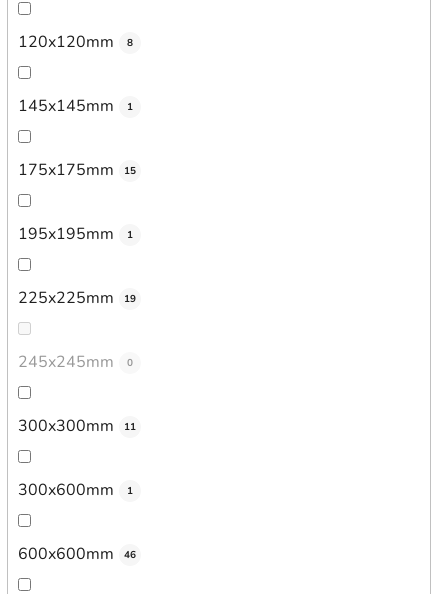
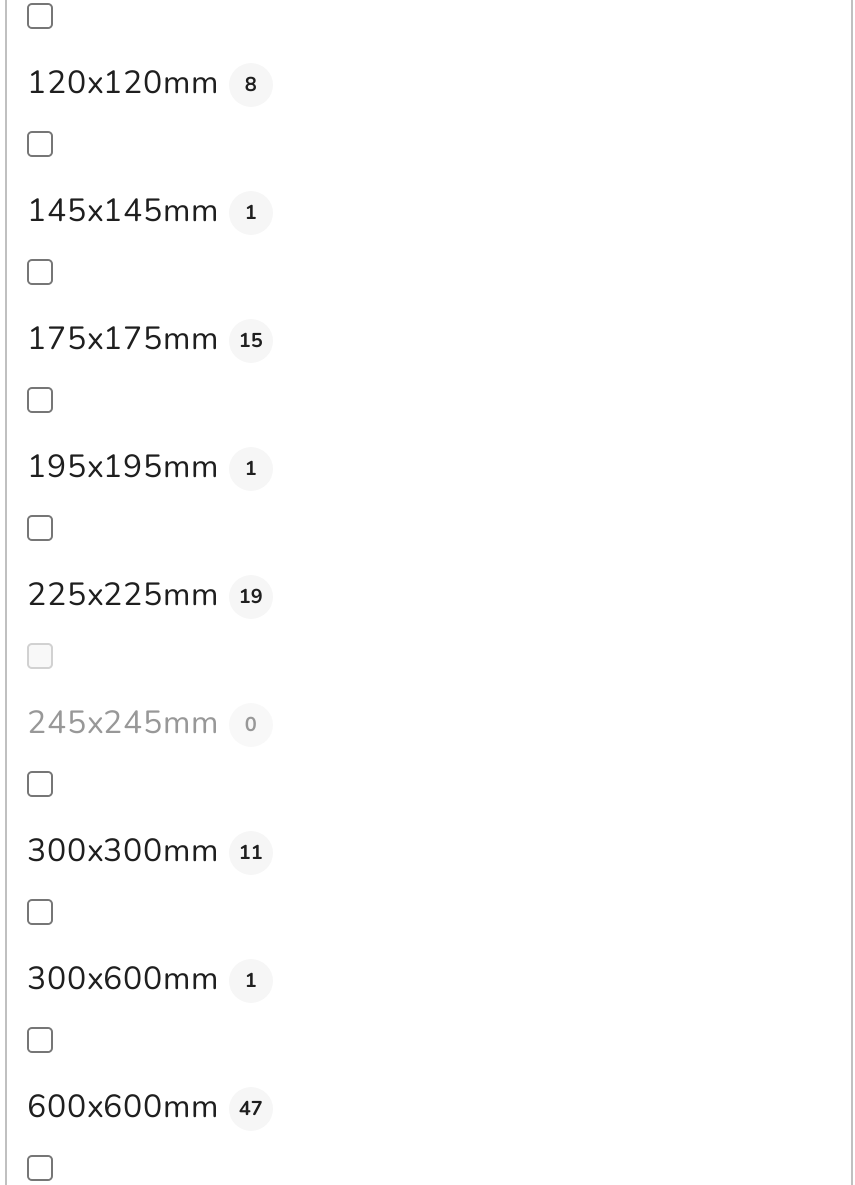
[18,543,136,565] 600x600mm 46 -> [27,1086,263,1130] 600x600mm 47

